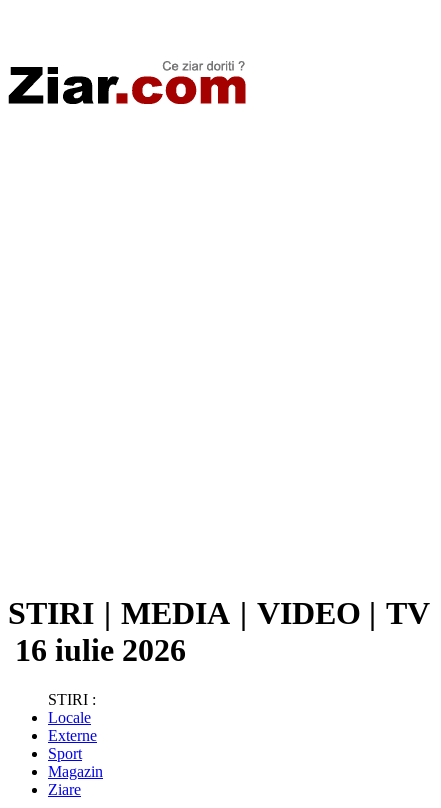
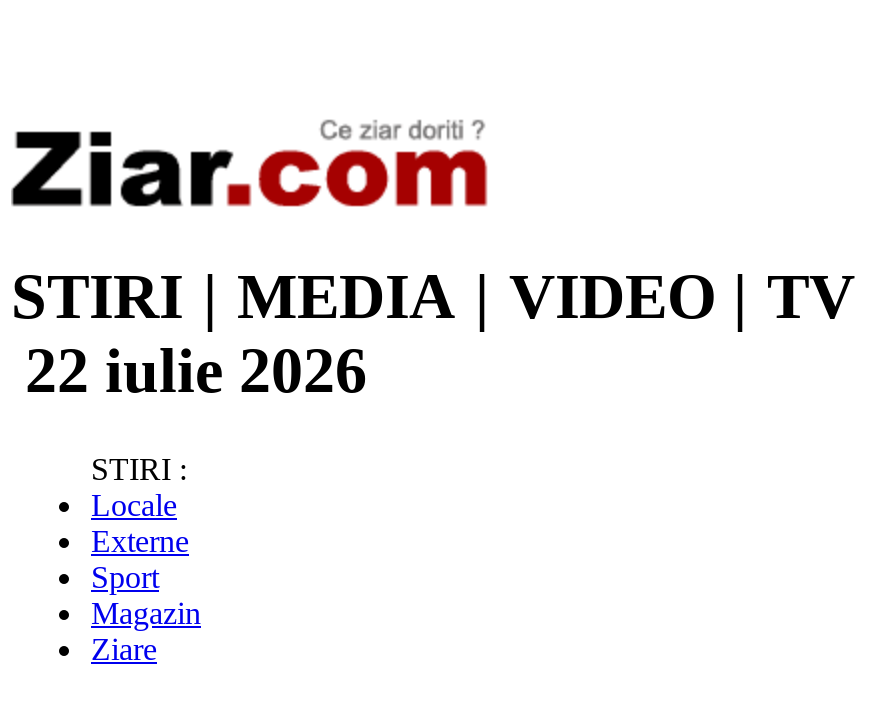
[15,632,186,668] 16 iulie 2026 -> [25,335,367,407] 22 iulie 2026

